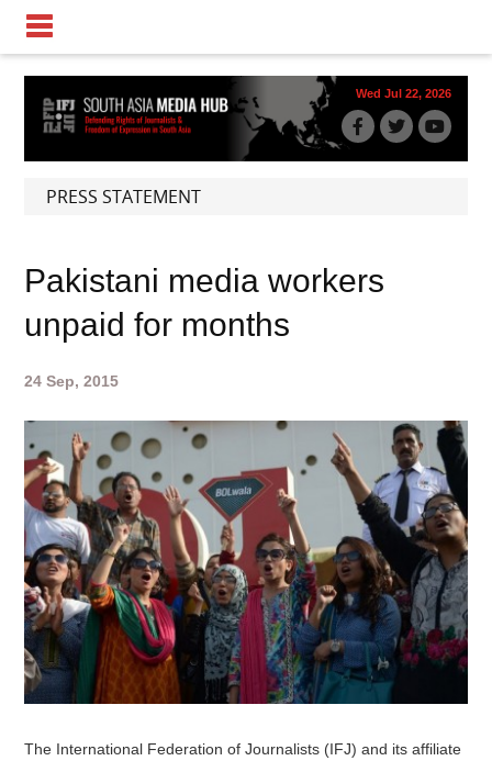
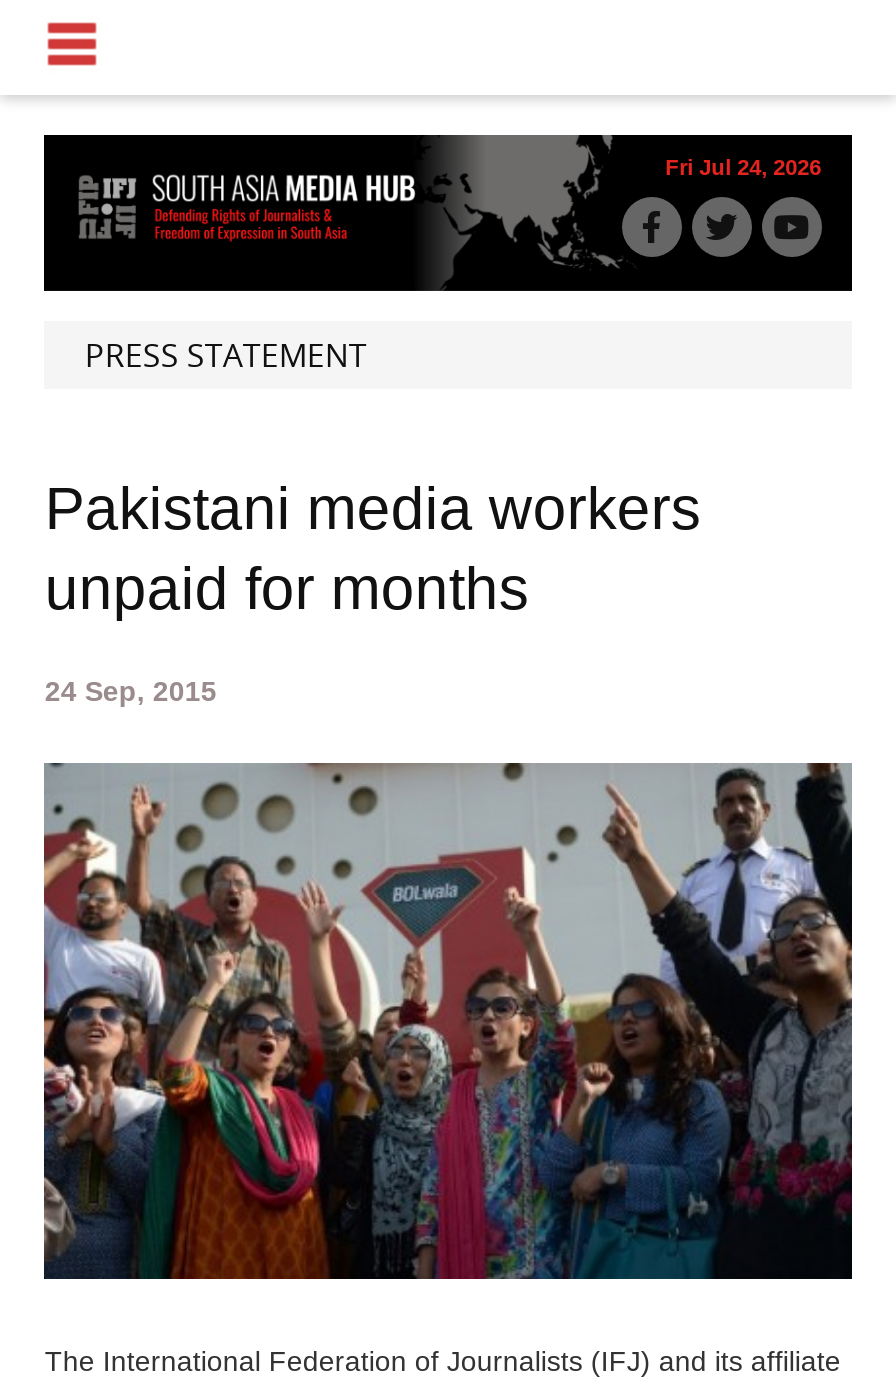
[355,87,451,100] Wed Jul 22, 2026 -> [665,155,821,179] Fri Jul 24, 2026

